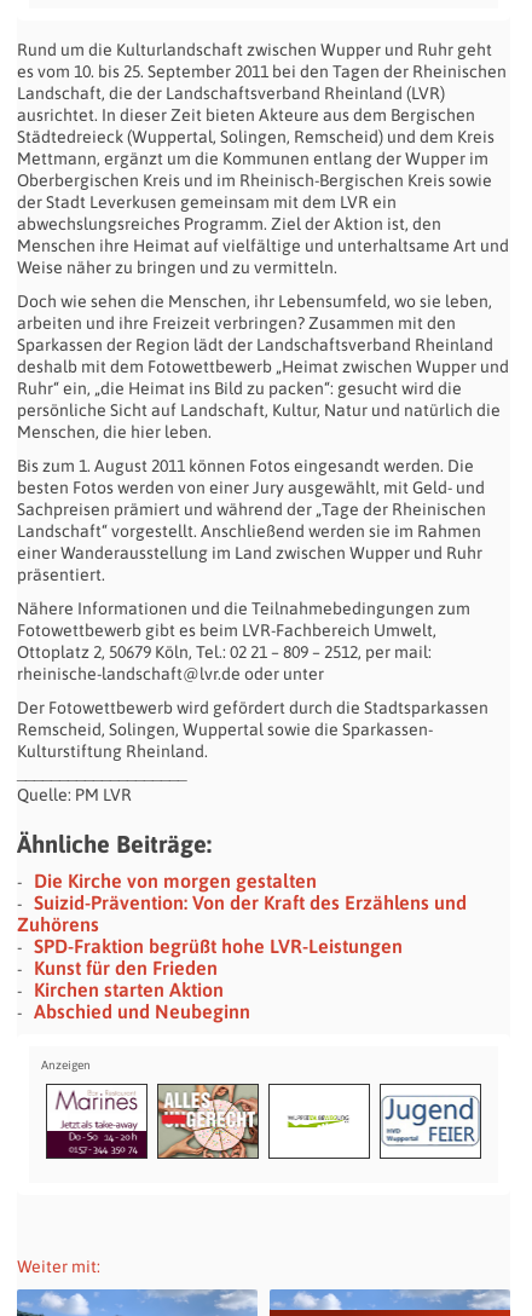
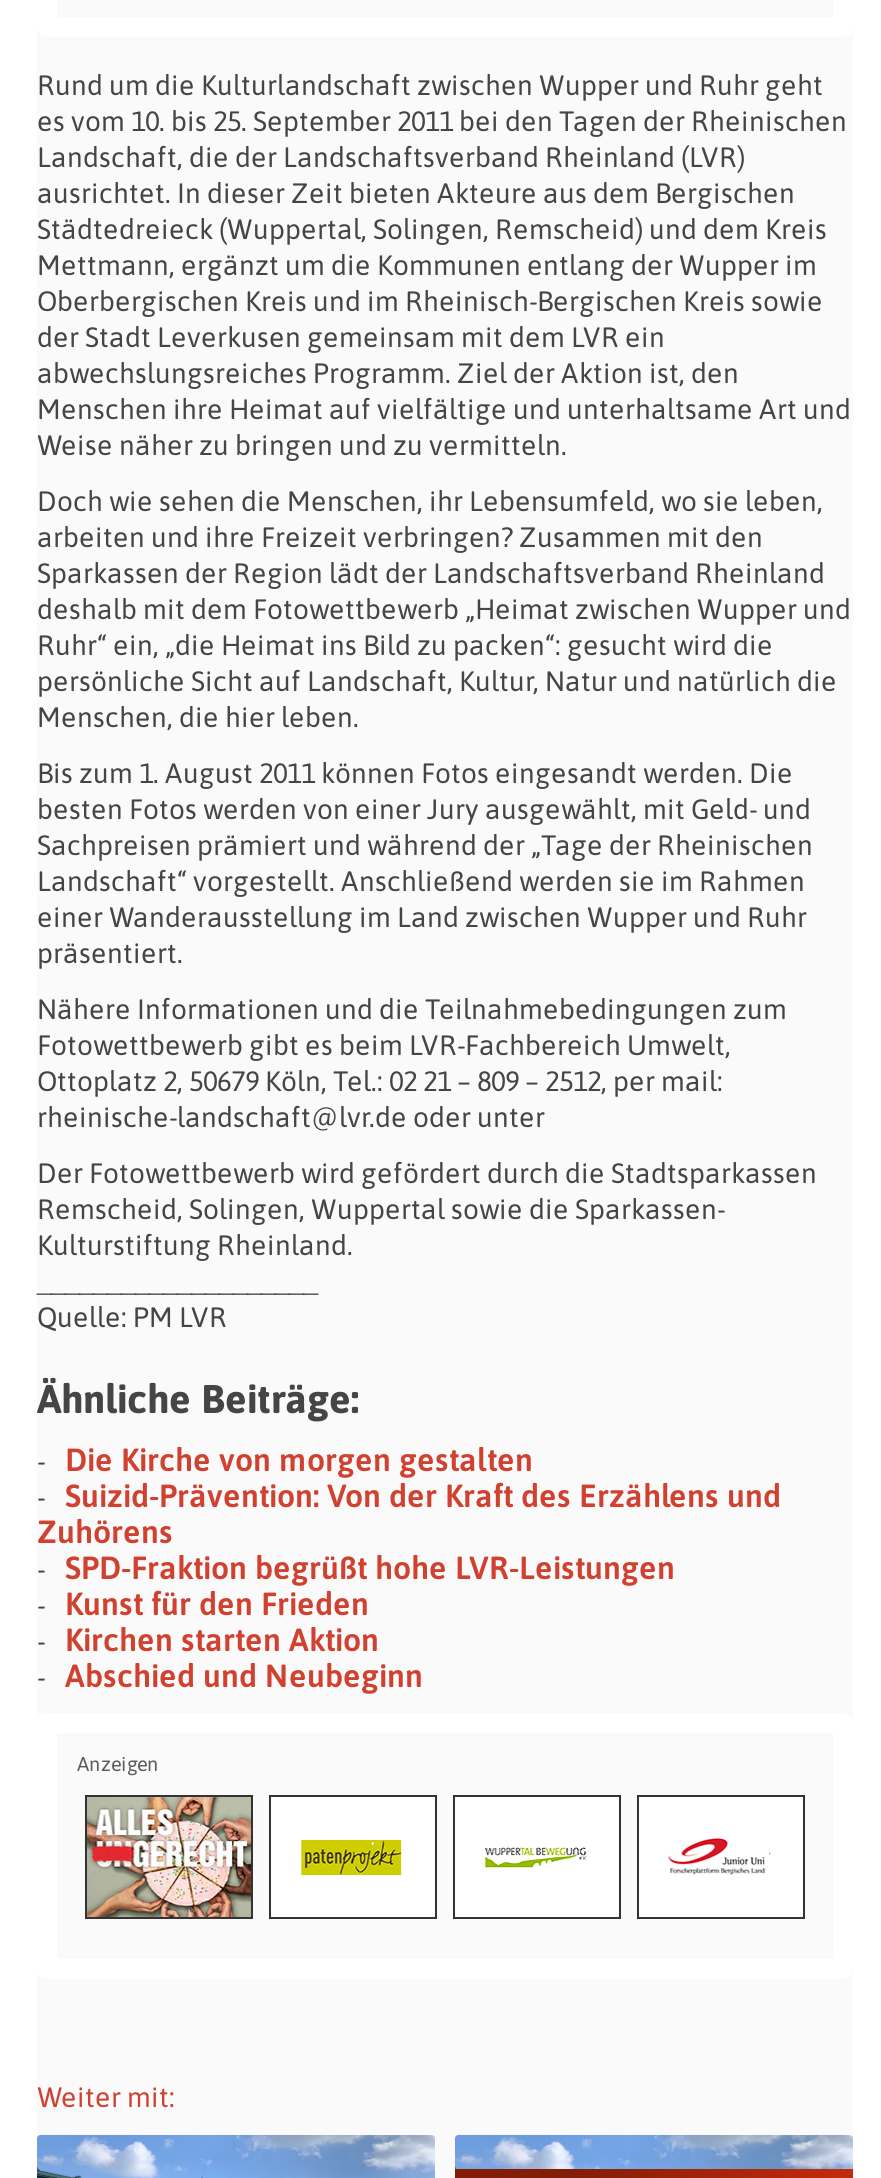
[46,1085,148,1160] [image] -> [85,1792,253,1922] [image]
[157,1084,259,1159] [image] -> [269,1792,437,1922] [image]
[383,1095,481,1148] [image] -> [641,1814,801,1898] [image]

